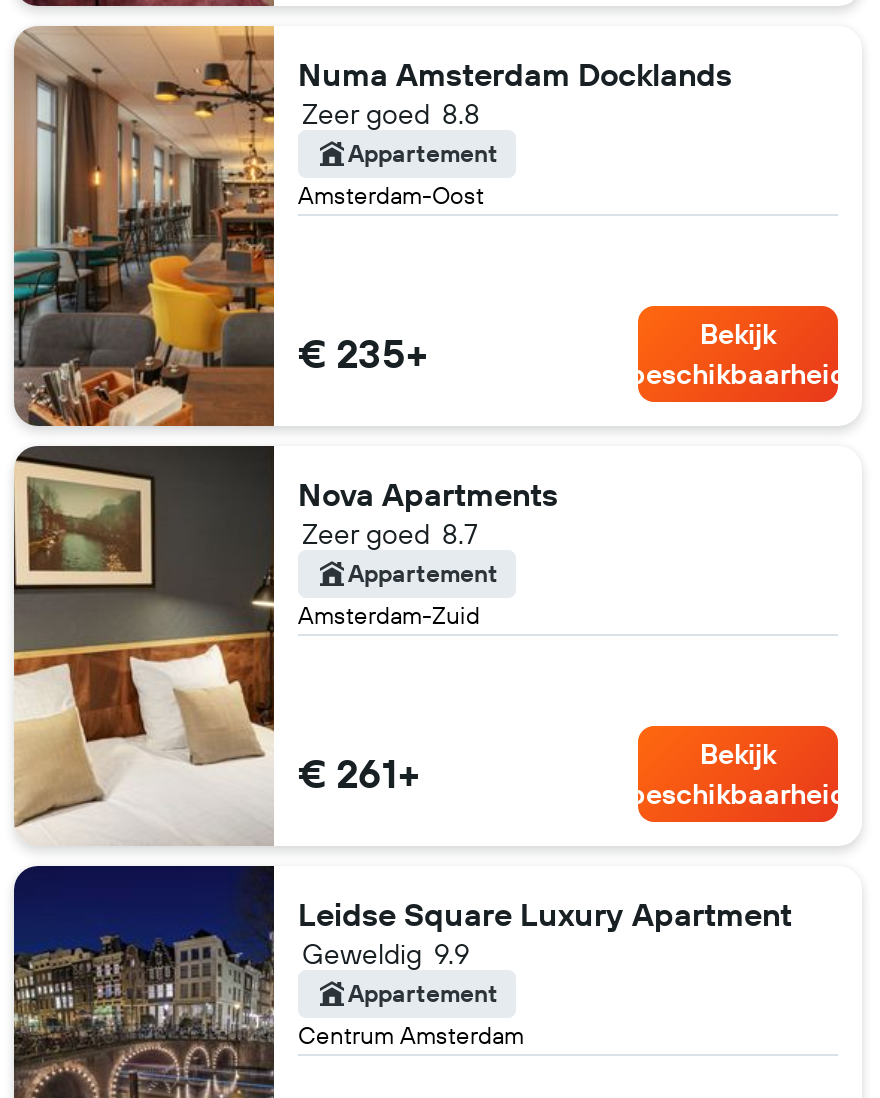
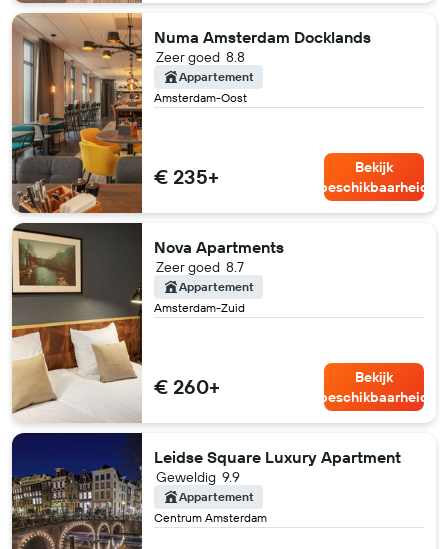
[298,748,420,798] € 261+ -> [154,374,220,399] € 260+

